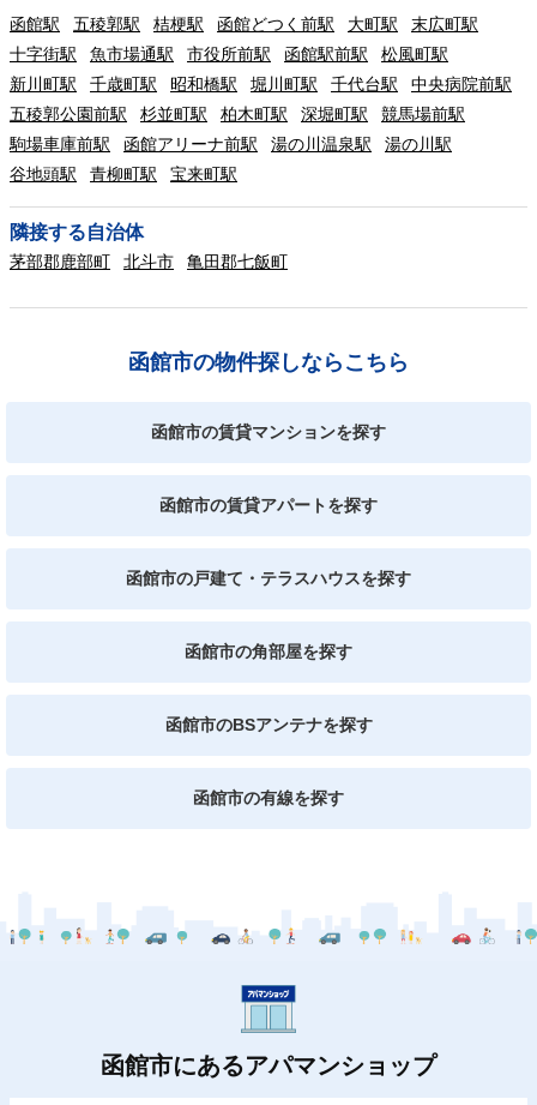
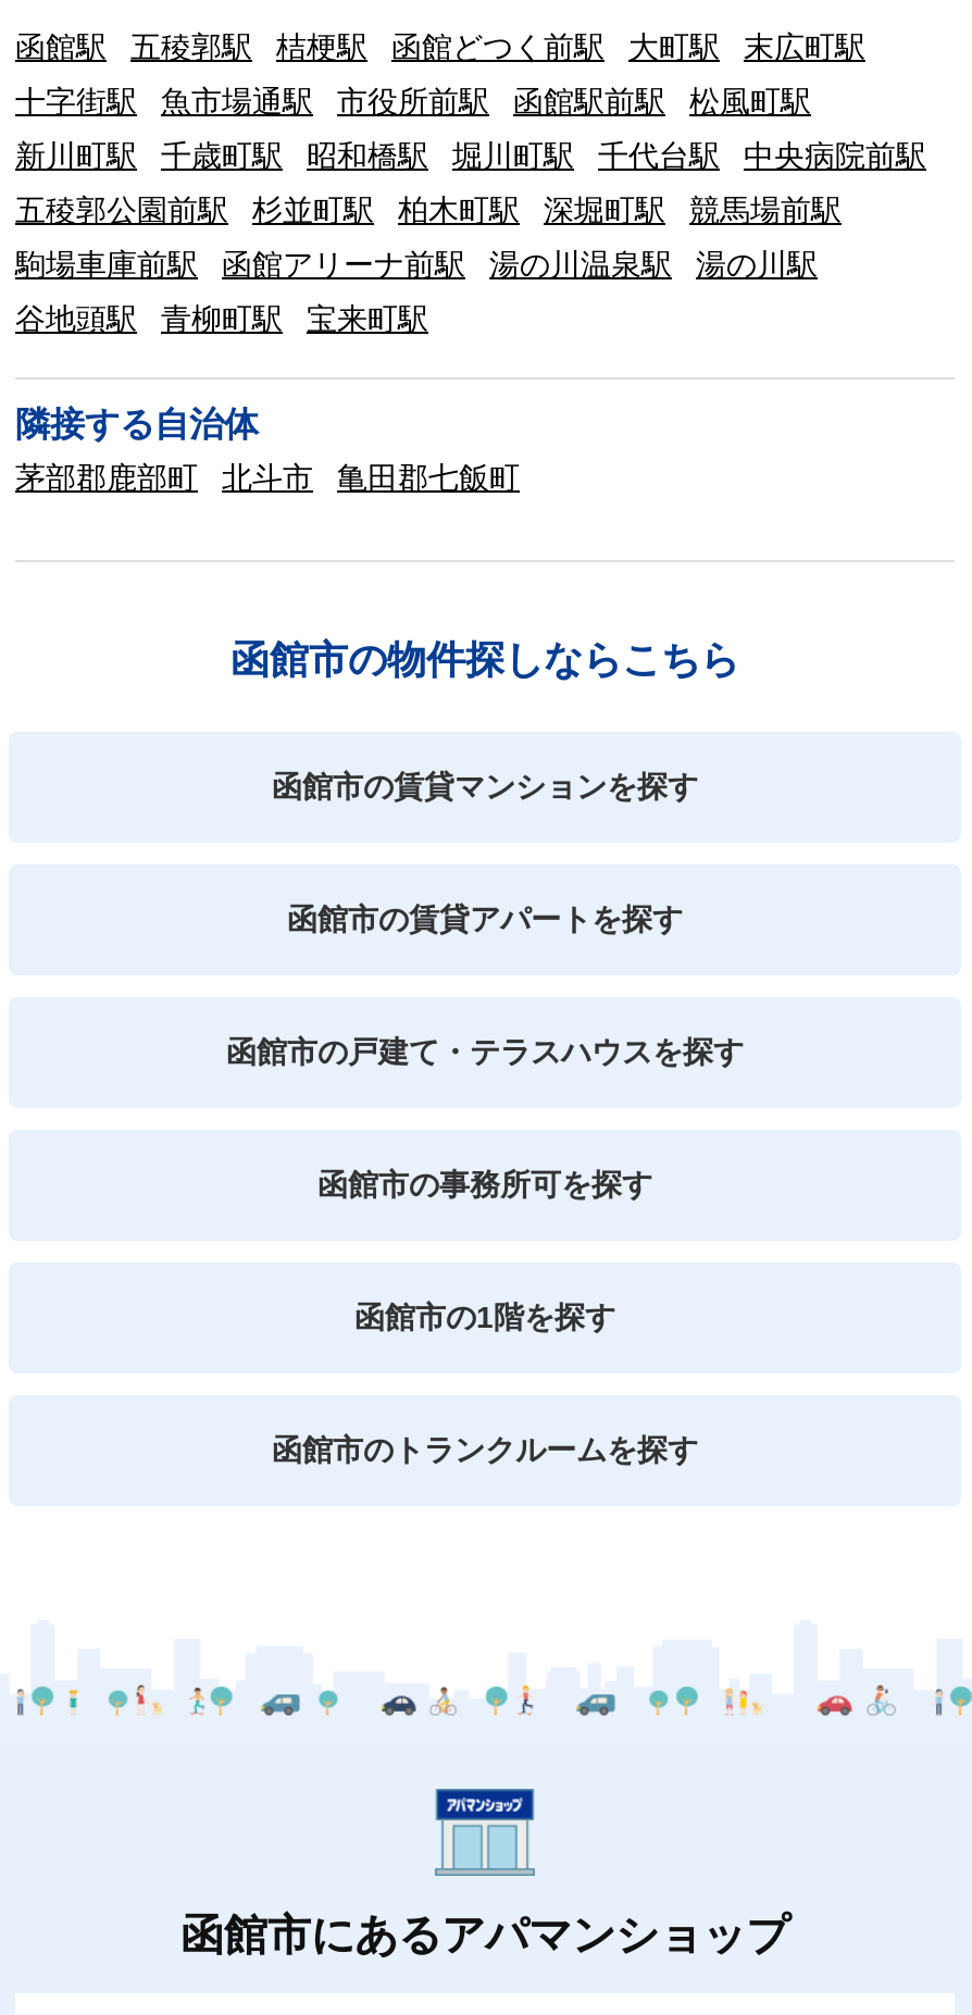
[185,641,352,660] 函館市の角部屋を探す -> [317,1166,652,1201] 函館市の事務所可を探す
[165,714,372,734] 函館市のBSアンテナを探す -> [354,1298,615,1333] 函館市の1階を探す
[193,788,344,807] 函館市の有線を探す -> [272,1431,698,1466] 函館市のトランクルームを探す

